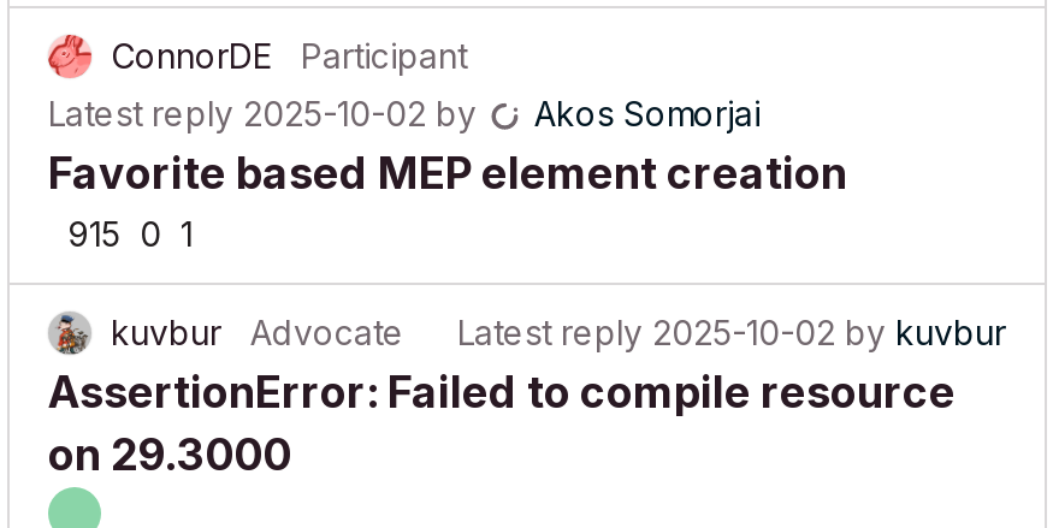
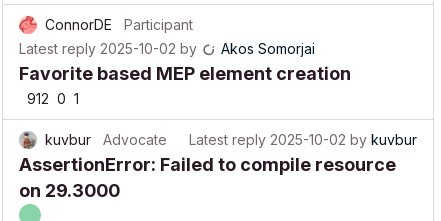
[67,213,193,254] 915 0 1 -> [27,90,79,107] 912 0 1

